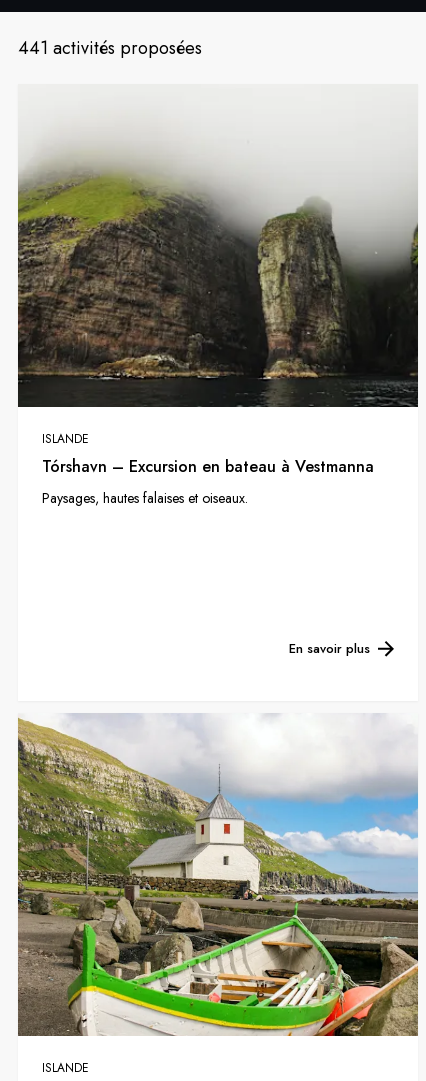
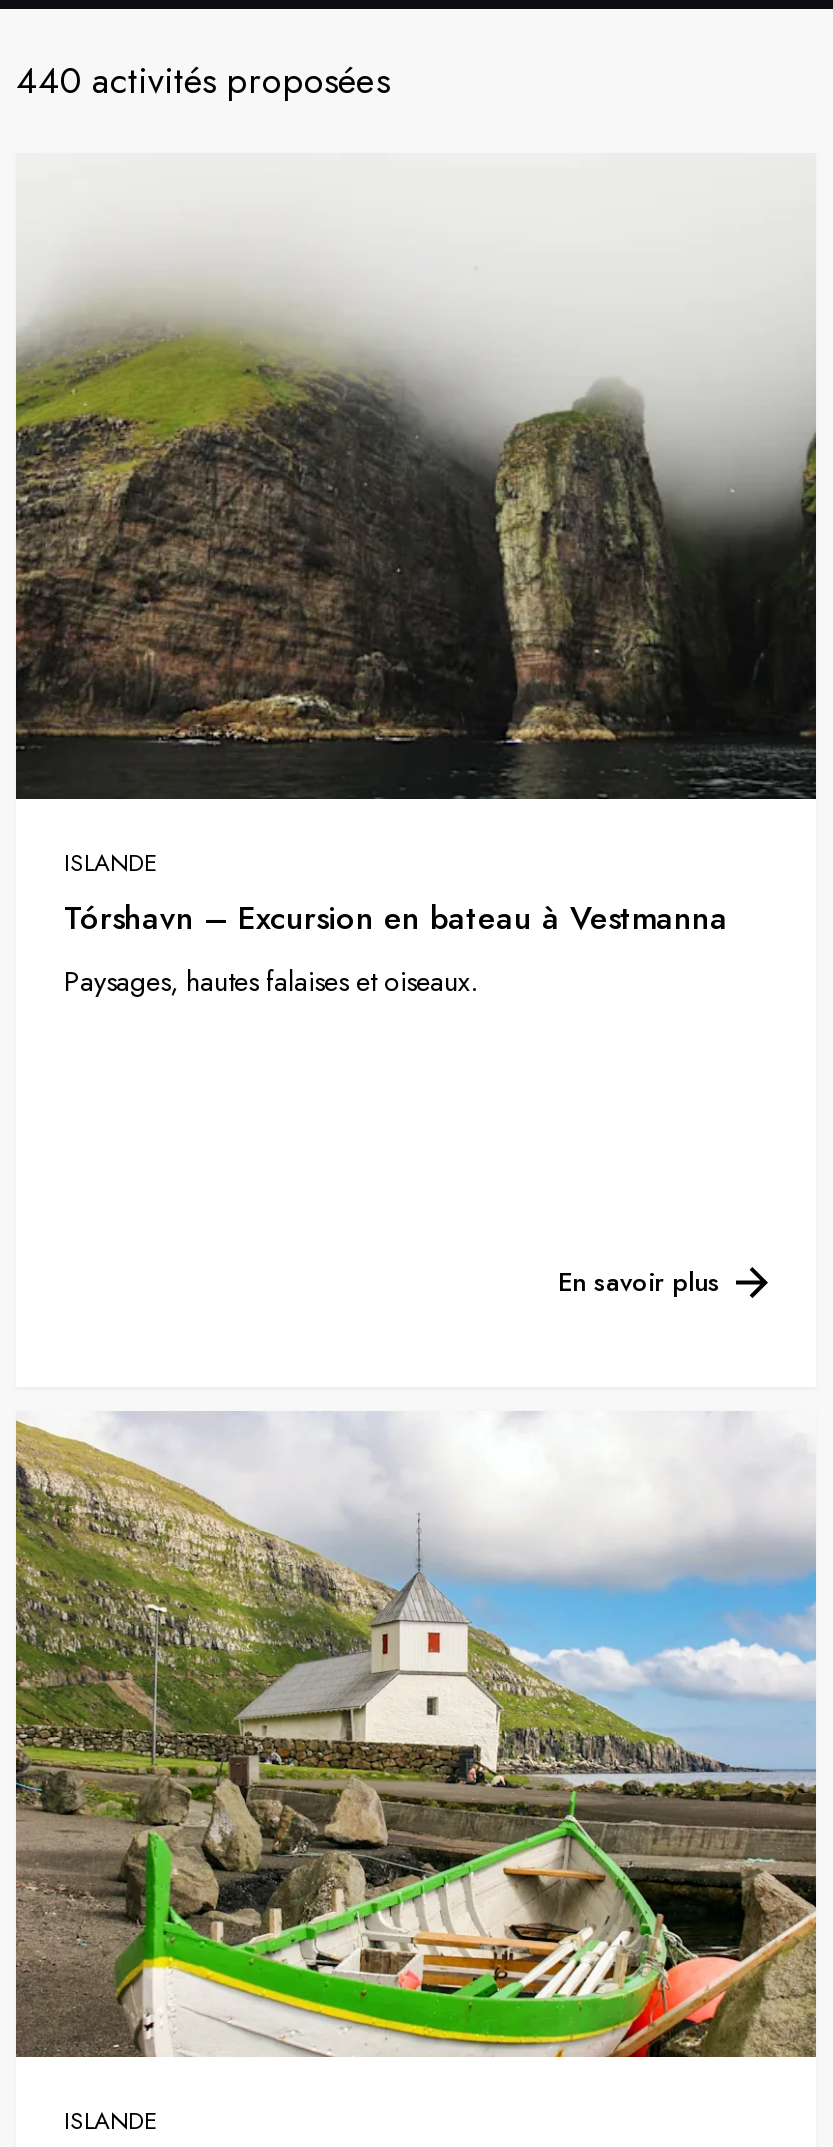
[18,35,202,61] 441 activités proposées -> [16,55,390,107] 440 activités proposées

